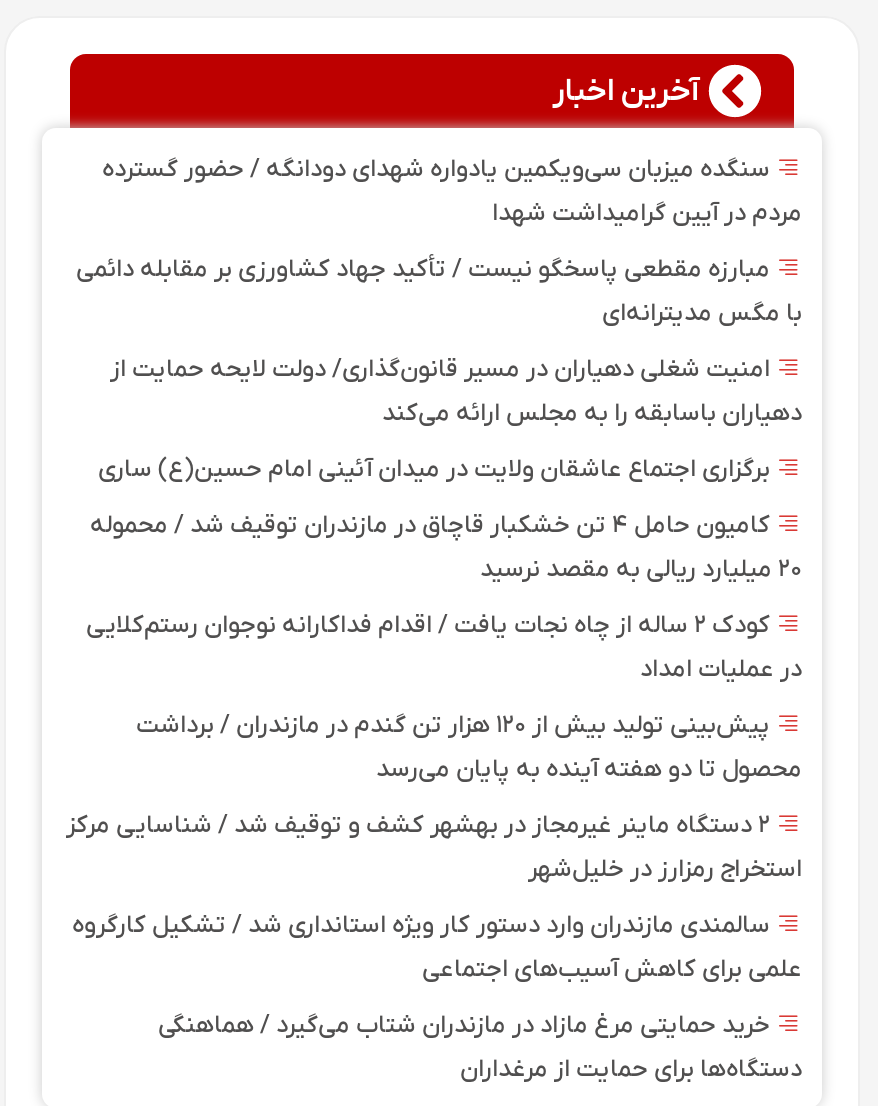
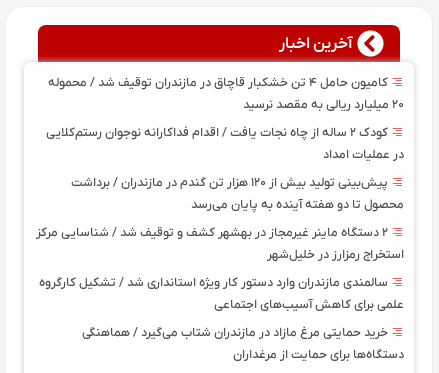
[76,155,802,487] سنگده میزبان سی‌ویکمین یادواره شهدای دودانگه / حضور گسترده | مردم در آیین گرامیداشت شهدا | مبارزه مقطعی پاسخگو نیست / تأکید جهاد کشاورزی بر مقابله دائمی | با مگس مدیترانه‌ای | امنیت شغلی دهیاران در مسیر قانون‌گذاری/ دولت لایحه حمایت از | دهیاران باسابقه را به مجلس ارائه می‌کند | برگزاری اجتماع عاشقان ولایت در میدان آئینی امام حسین(ع) ساری -> none

